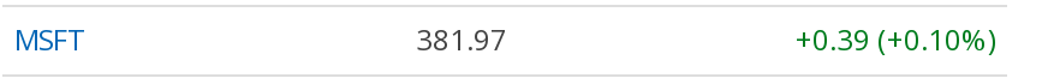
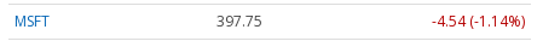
[416,19,507,60] 381.97 -> [216,11,262,32] 397.75
[796,19,995,60] +0.39 (+0.10%) -> [432,11,525,32] -4.54 (-1.14%)

